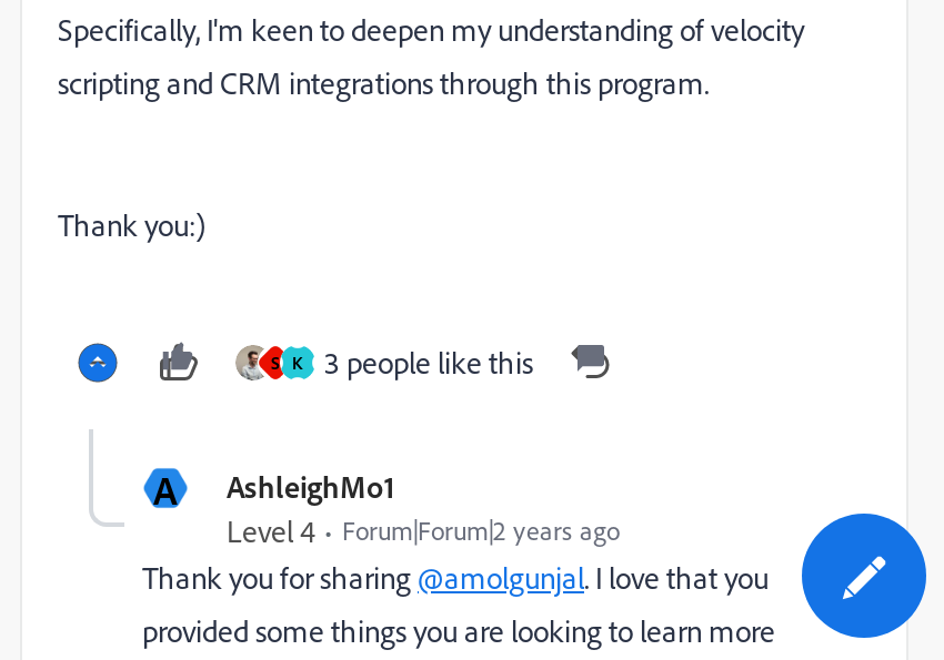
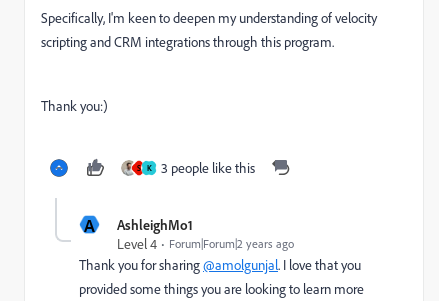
[800,511,928,640] [image] -> none

